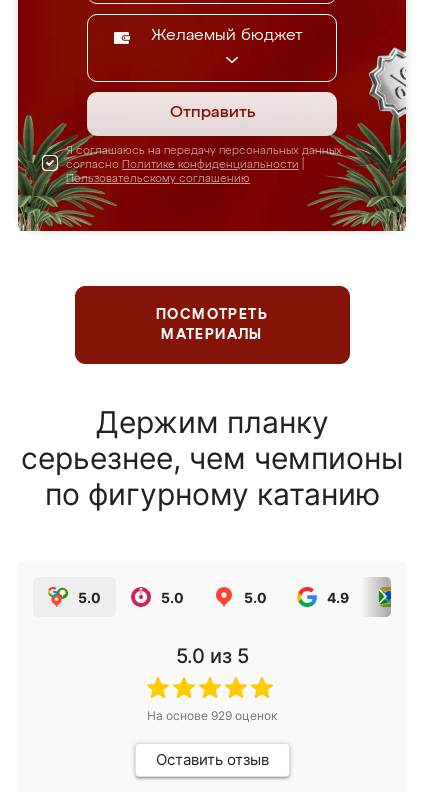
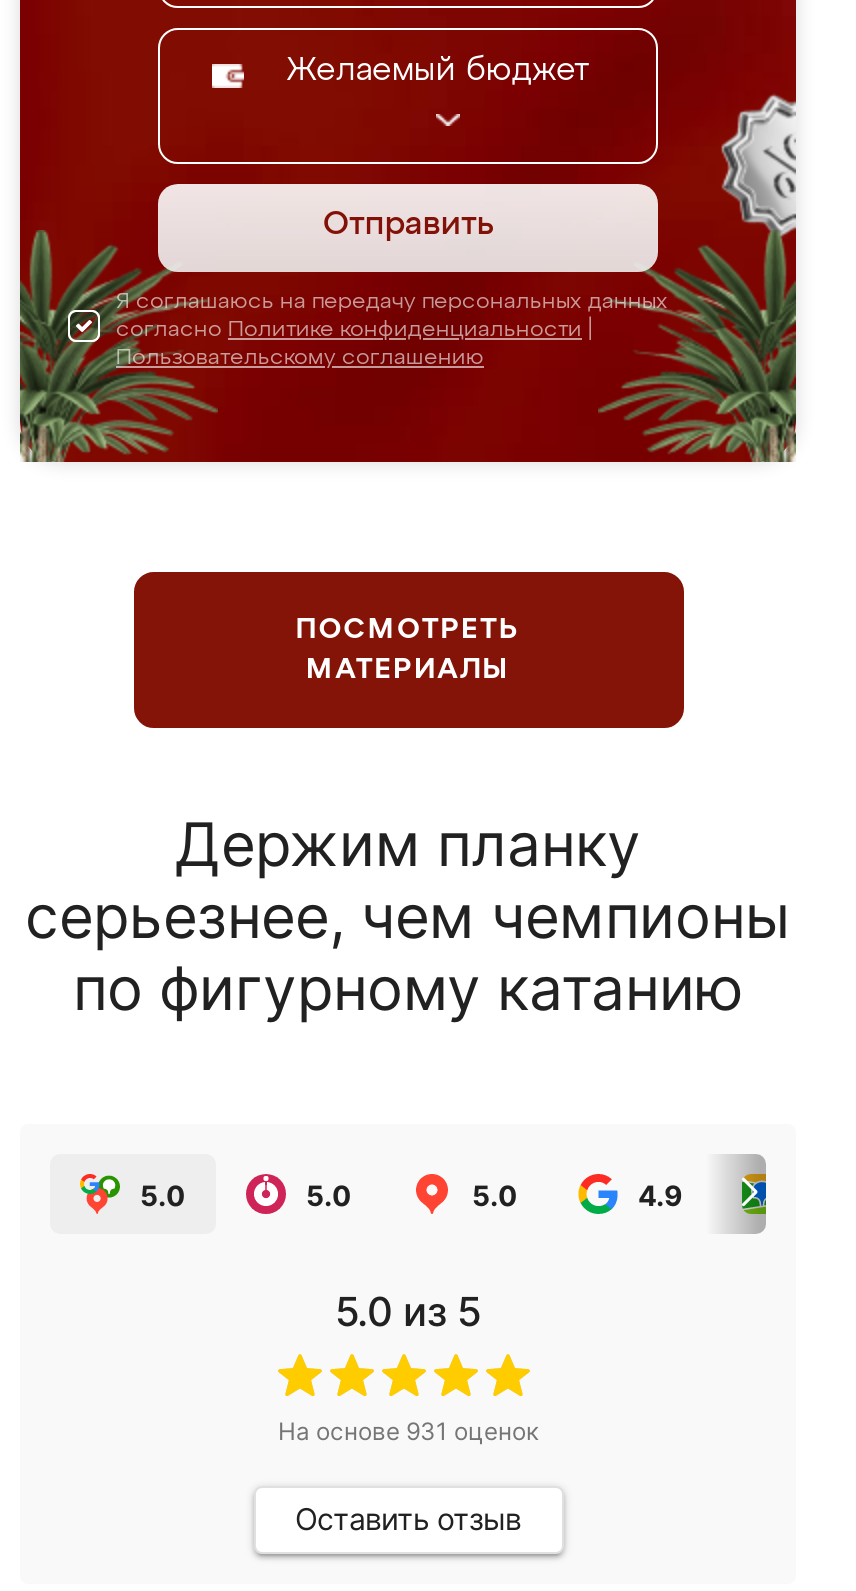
[147,708,277,723] На основе 929 оценок -> [278,1416,538,1446] На основе 931 оценок

